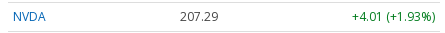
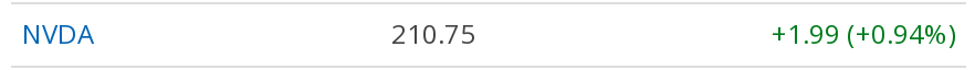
[180,8,218,25] 207.29 -> [391,16,475,53] 210.75
[352,8,435,25] +4.01 (+1.93%) -> [772,16,955,53] +1.99 (+0.94%)

